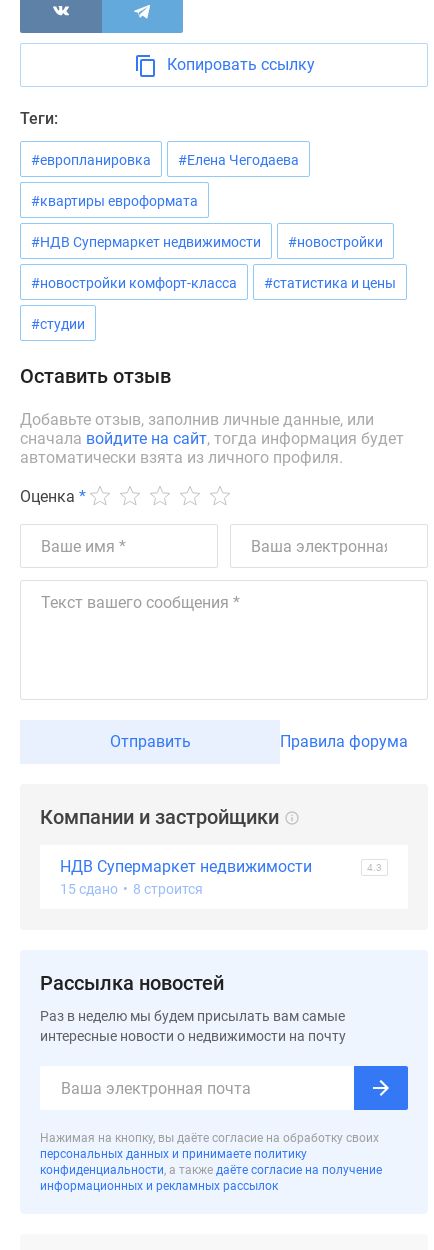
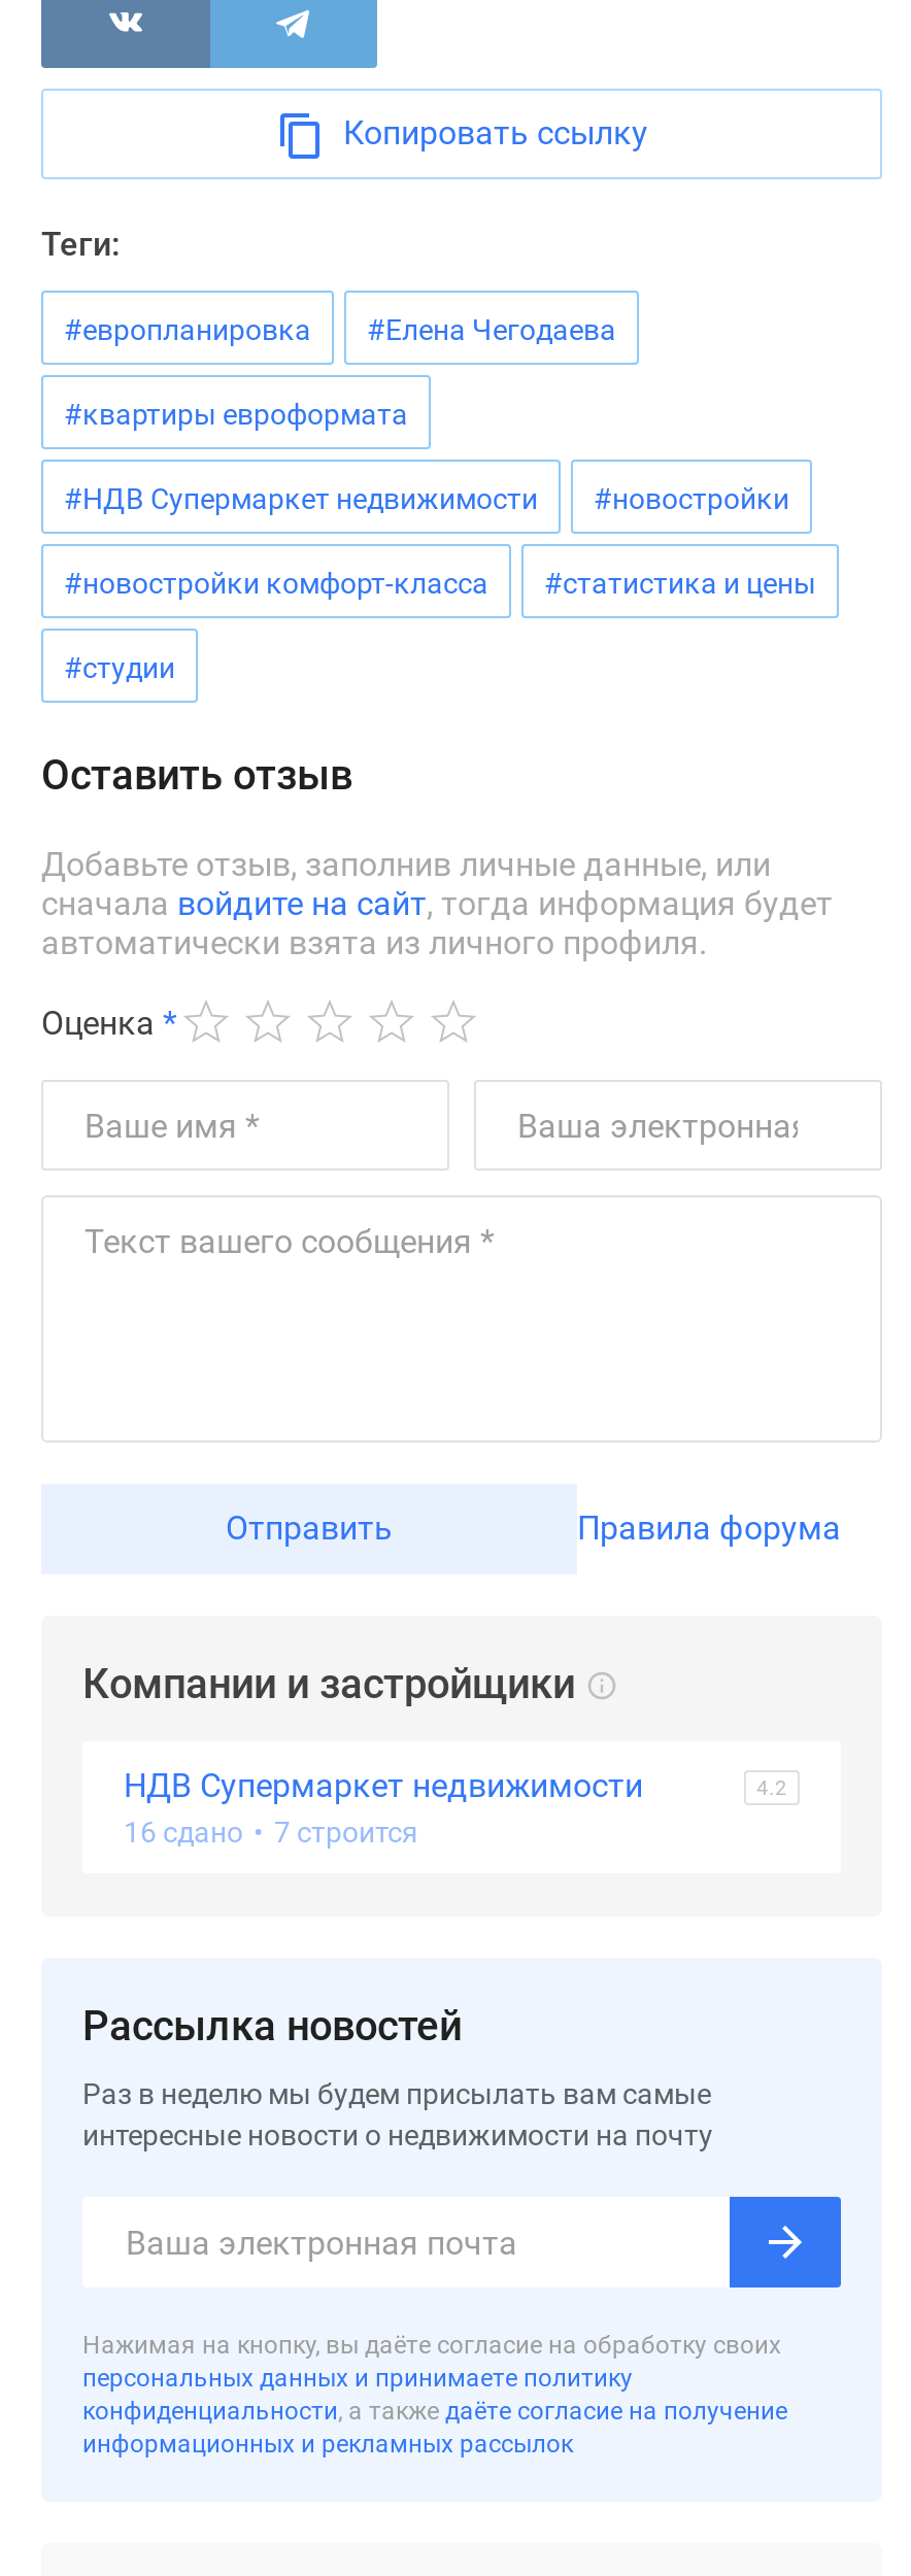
[367,861,382,872] 4.3 -> [756,1775,787,1798] 4.2
[60,881,203,897] 15 сдано • 8 строится -> [124,1816,418,1849] 16 сдано • 7 строится

